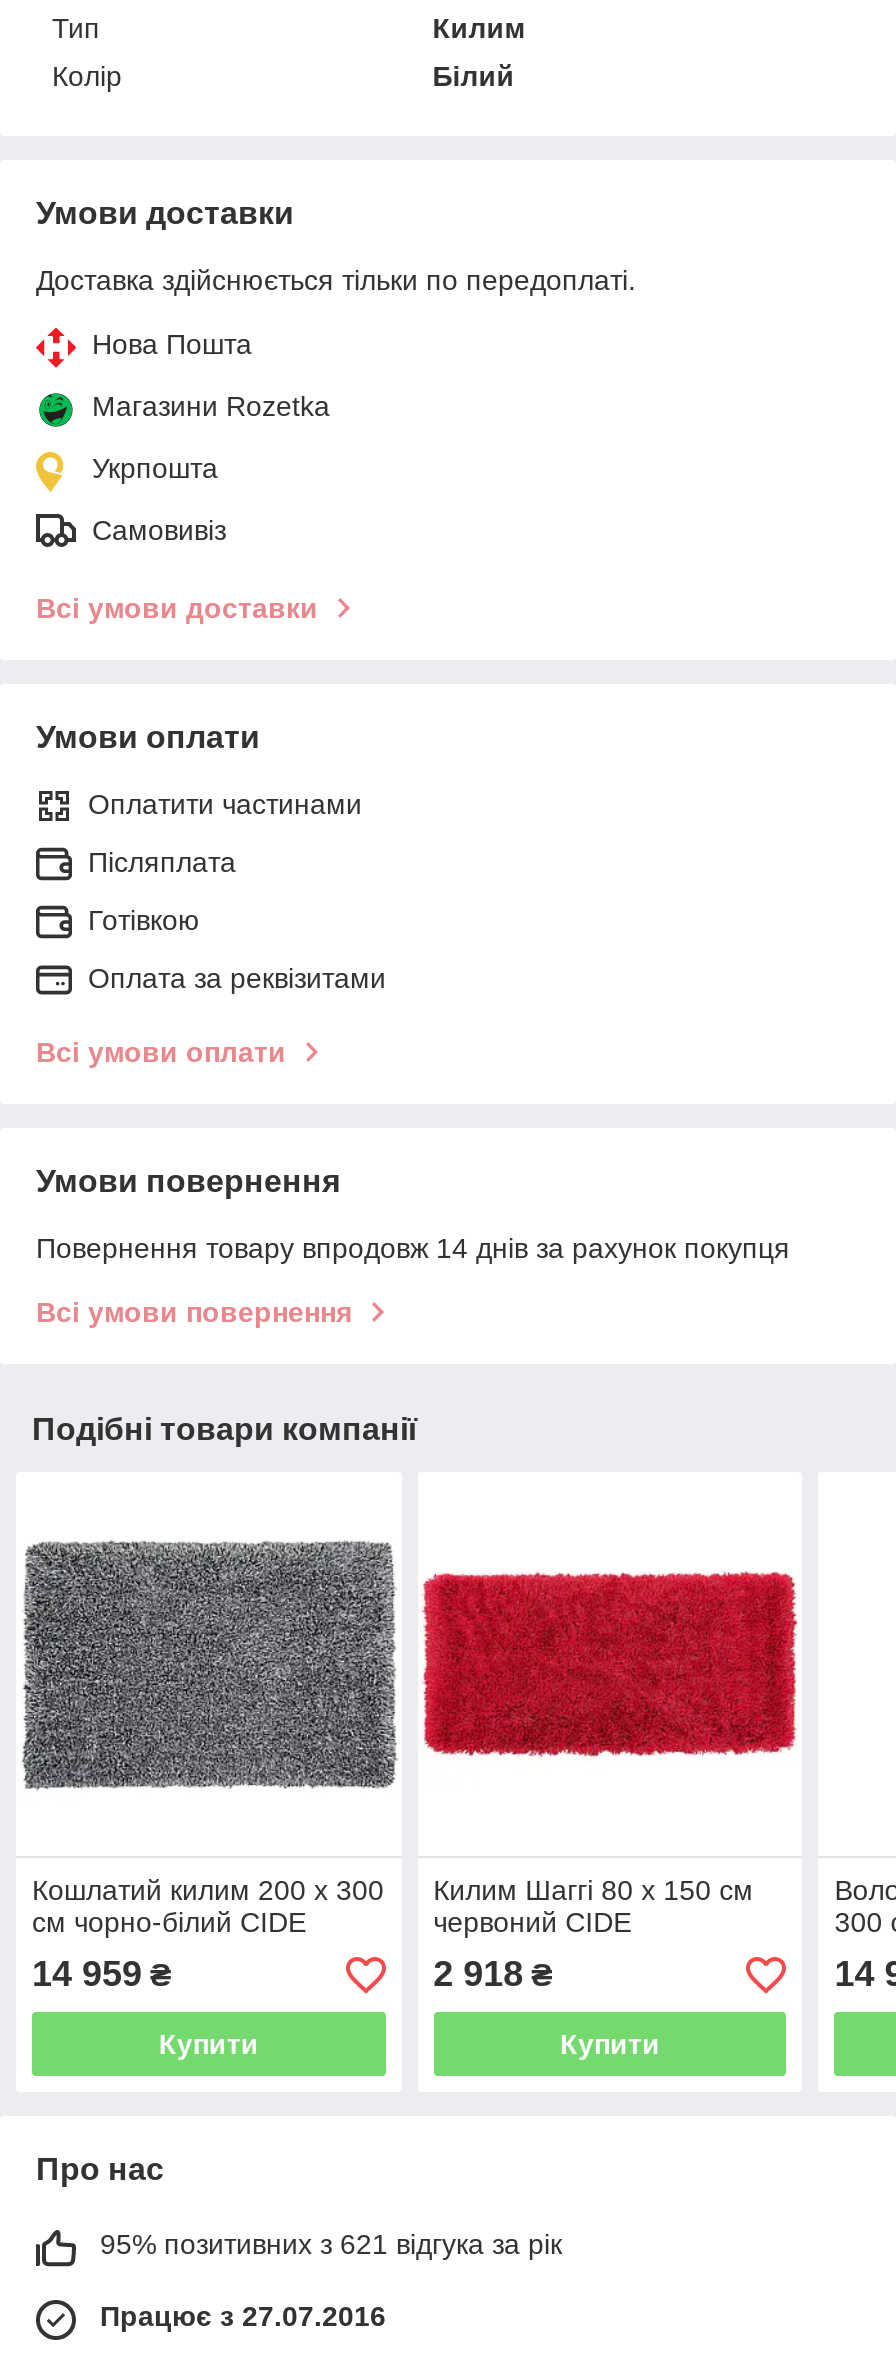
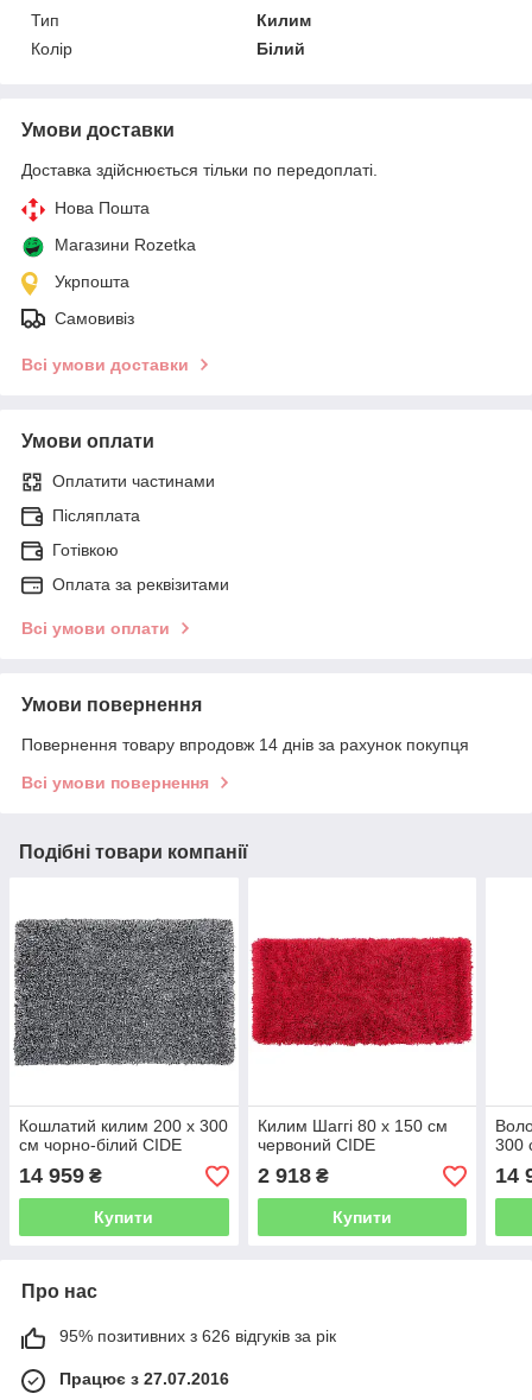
[100,2229,562,2261] 95% позитивних з 621 відгука за рік -> [59,1327,336,1346] 95% позитивних з 626 відгуків за рік

